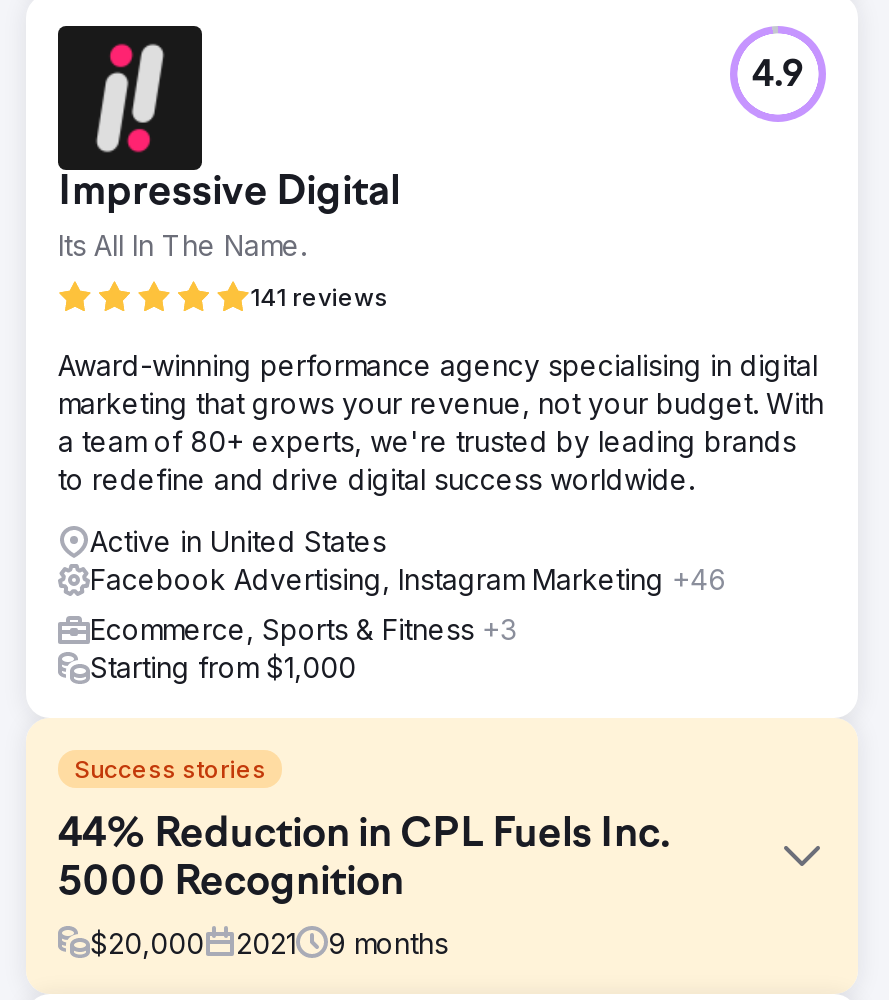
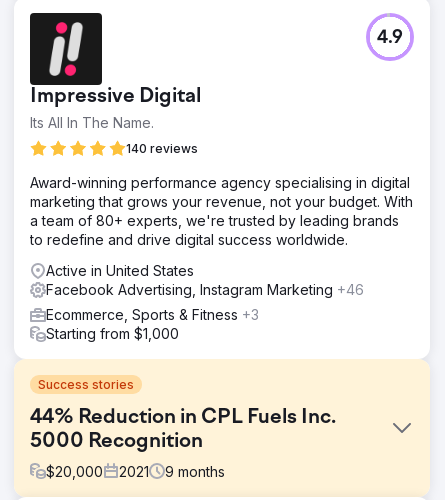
[250,281,388,311] 141 reviews -> [126,141,198,156] 140 reviews

